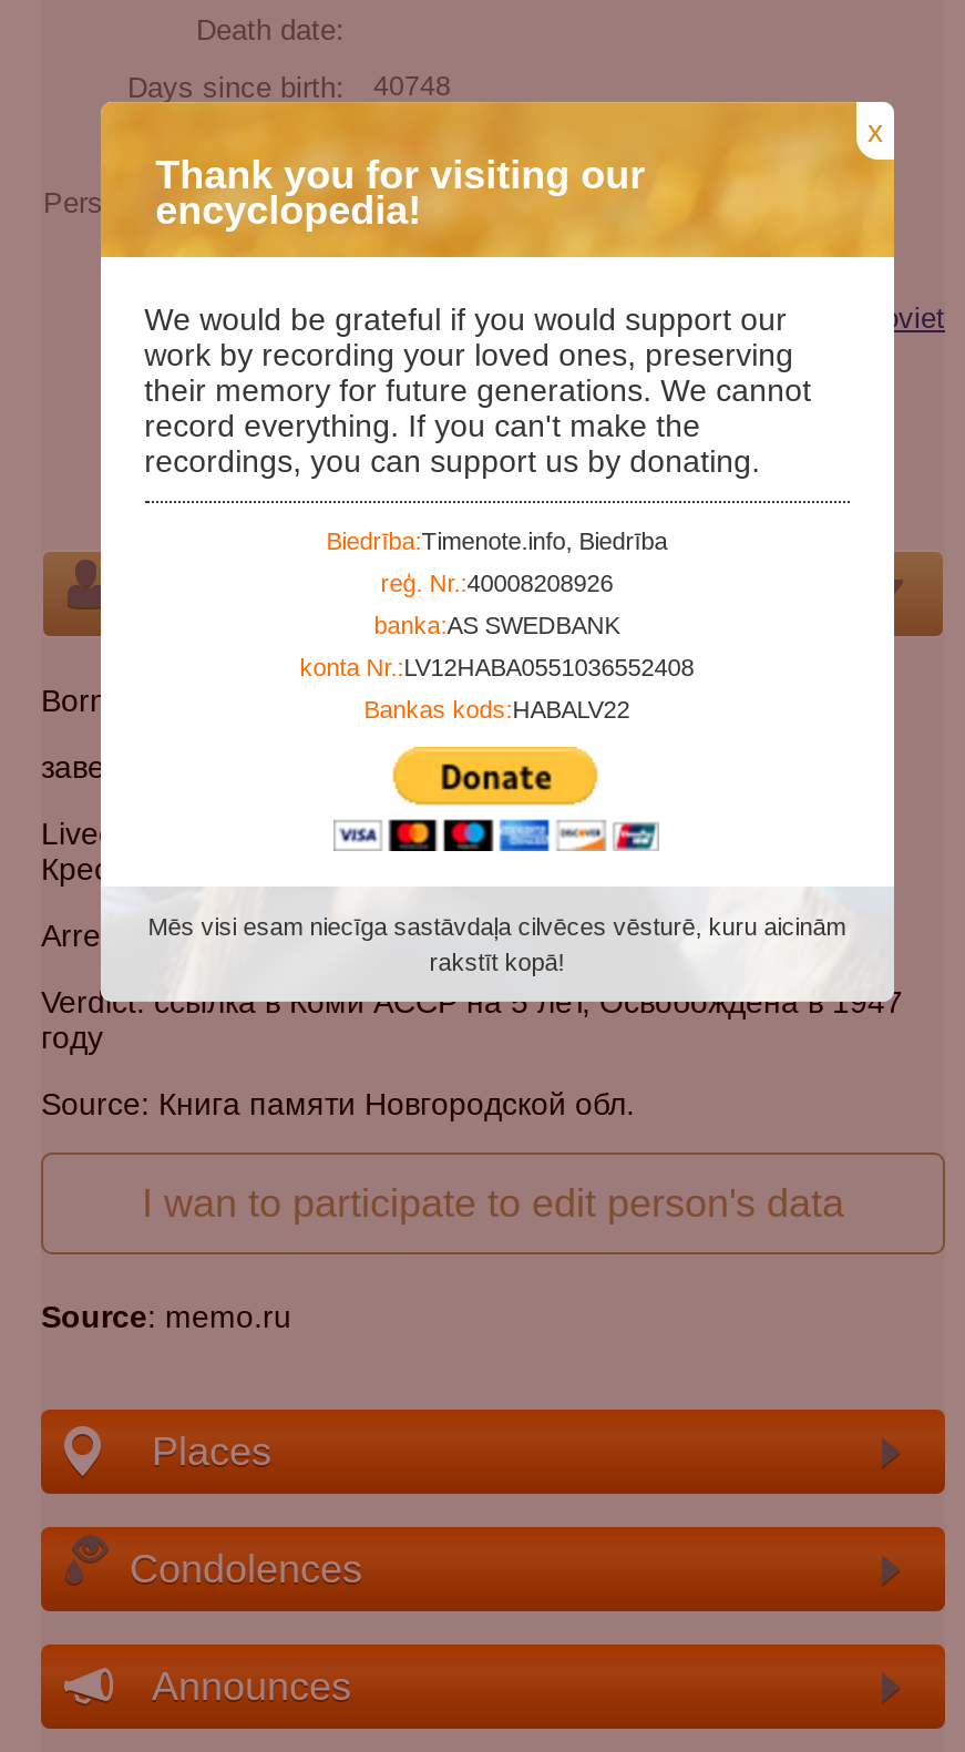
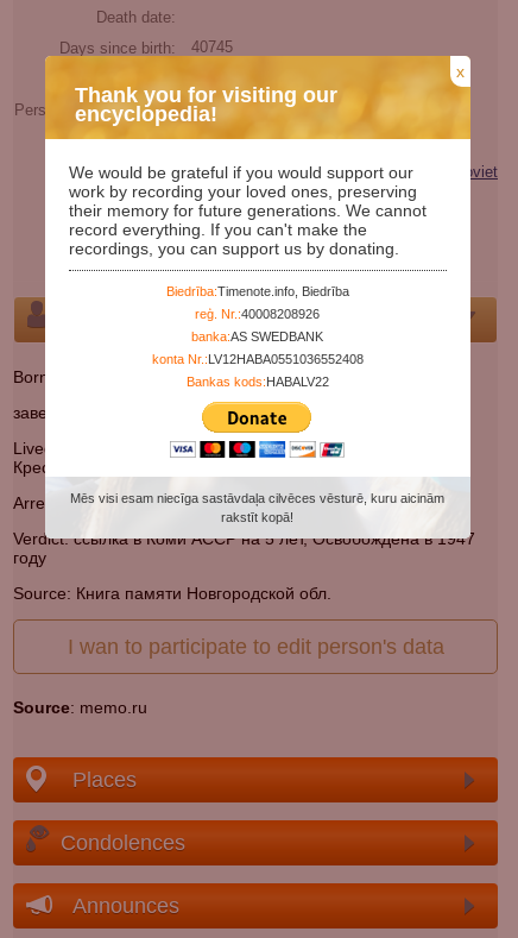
[127,70,451,103] Days since birth: 40748 -> [59,39,233,57] Days since birth: 40745

